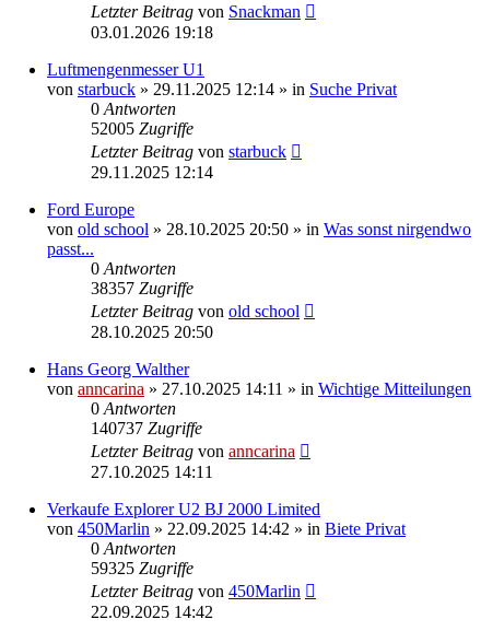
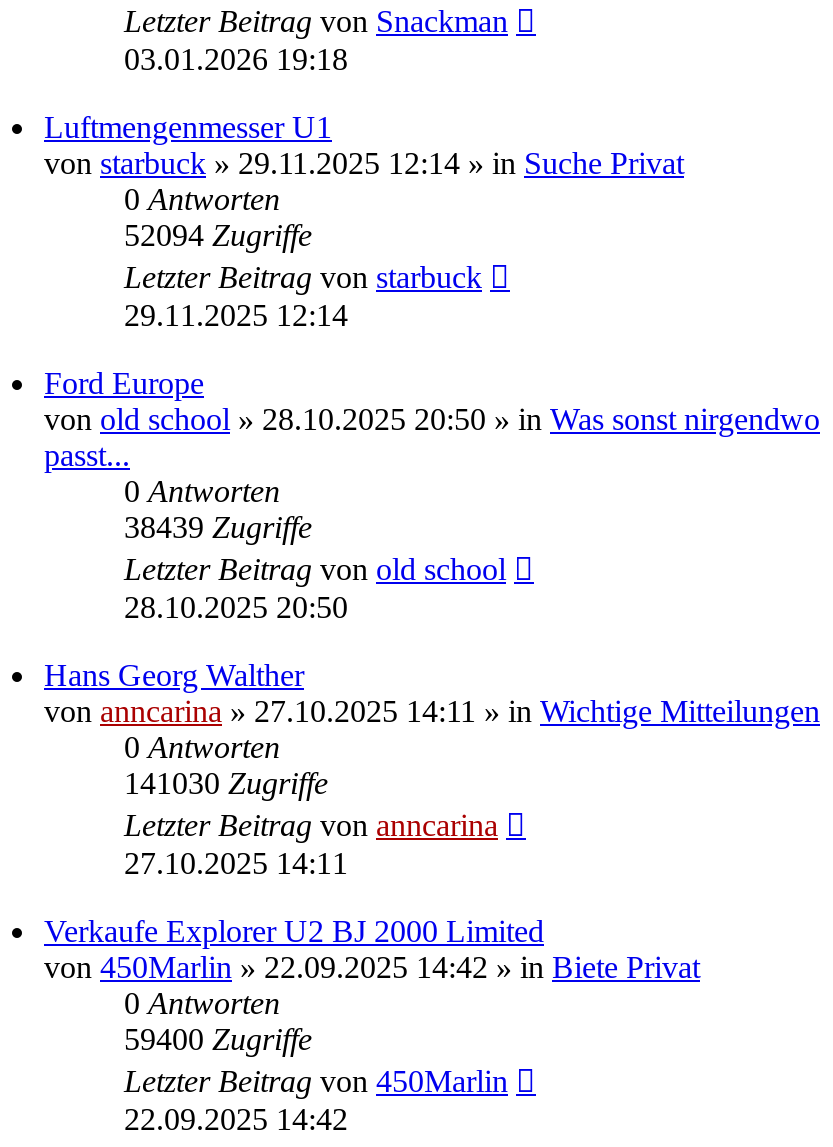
[91,119,193,138] 52005 Zugriffe -> [124,218,312,252] 52094 Zugriffe
[91,279,193,297] 38357 Zugriffe -> [124,510,312,544] 38439 Zugriffe
[91,419,202,437] 140737 Zugriffe -> [124,766,328,800] 141030 Zugriffe
[91,559,193,577] 59325 Zugriffe -> [124,1022,312,1056] 59400 Zugriffe

